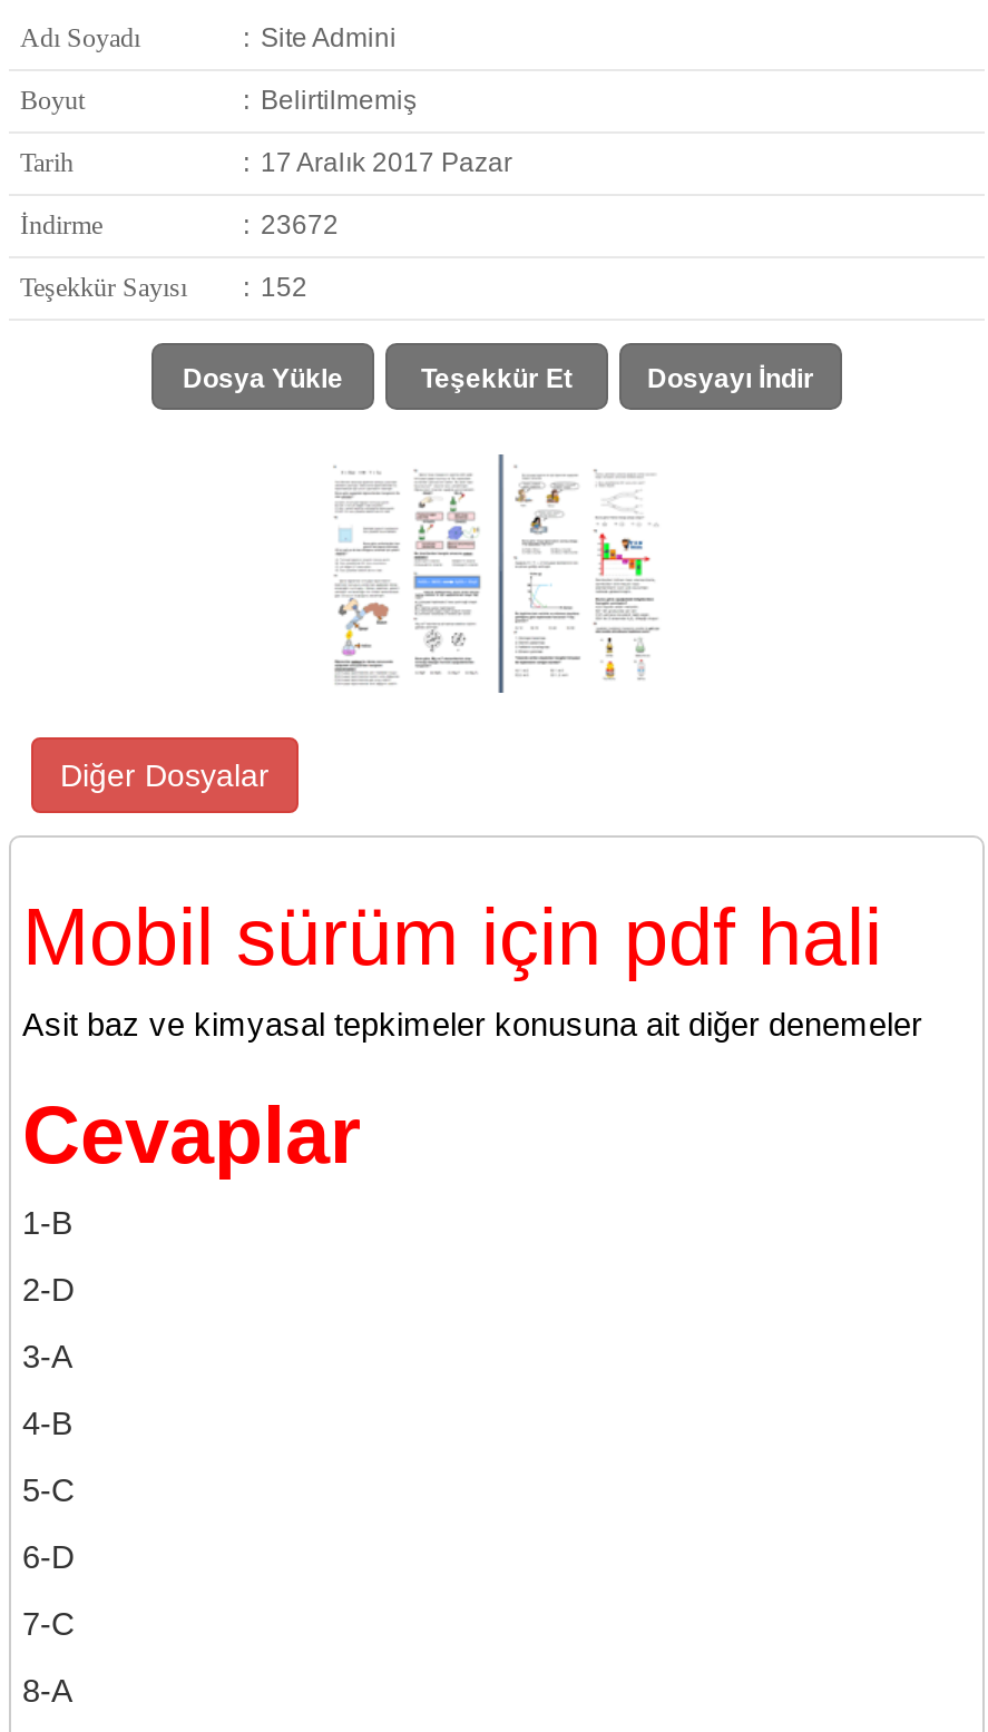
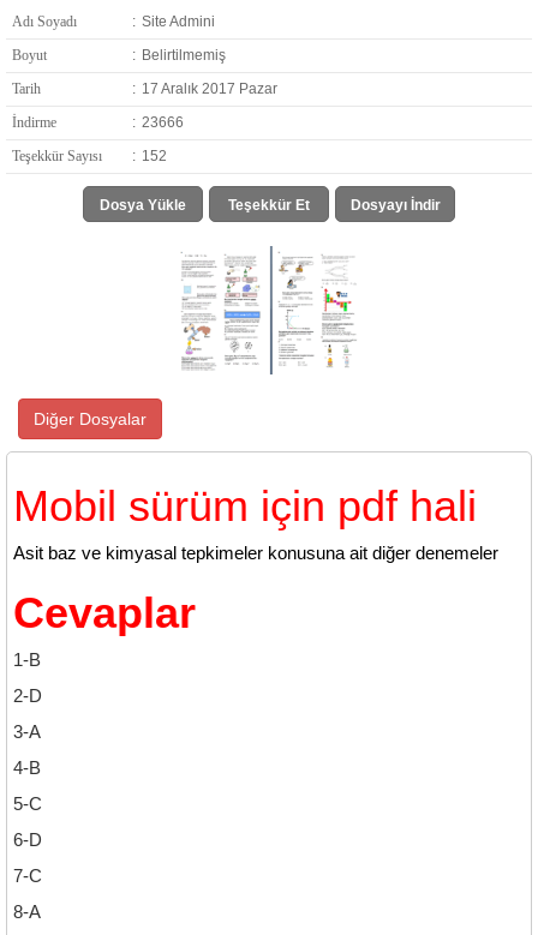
[243,209,339,241] : 23672 -> [132,114,184,131] : 23666

